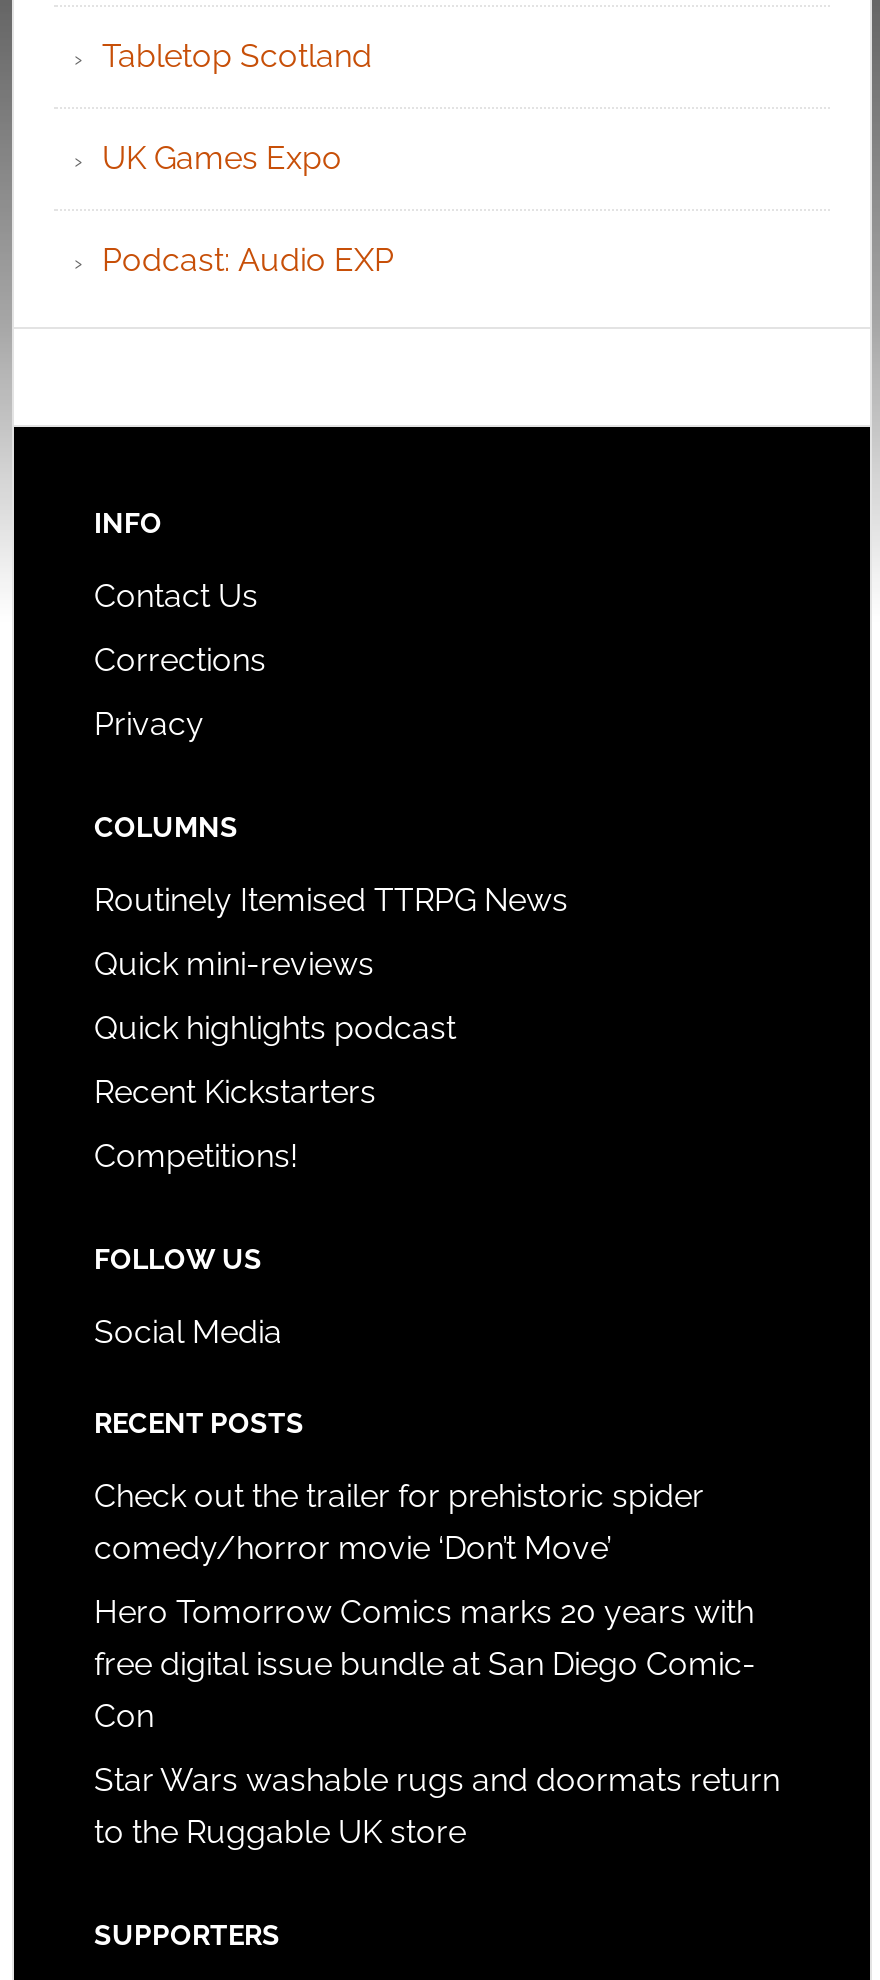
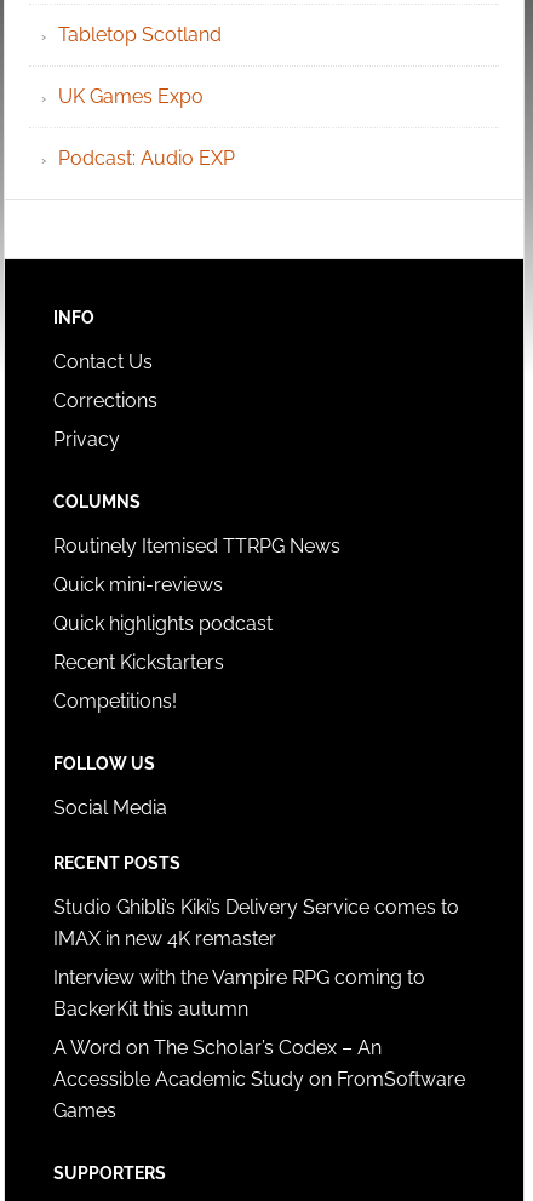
[94,1478,704,1568] Check out the trailer for prehistoric spider | comedy/horror movie ‘Don’t Move’ -> [53,896,459,951] Studio Ghibli’s Kiki’s Delivery Service comes to | IMAX in new 4K remaster
[94,1594,756,1736] Hero Tomorrow Comics marks 20 years with | free digital issue bundle at San Diego Comic- | Con -> [53,966,425,1021] Interview with the Vampire RPG coming to | BackerKit this autumn
[94,1762,780,1852] Star Wars washable rugs and doormats return | to the Ruggable UK store -> [53,1037,465,1123] A Word on The Scholar’s Codex – An | Accessible Academic Study on FromSoftware | Games

